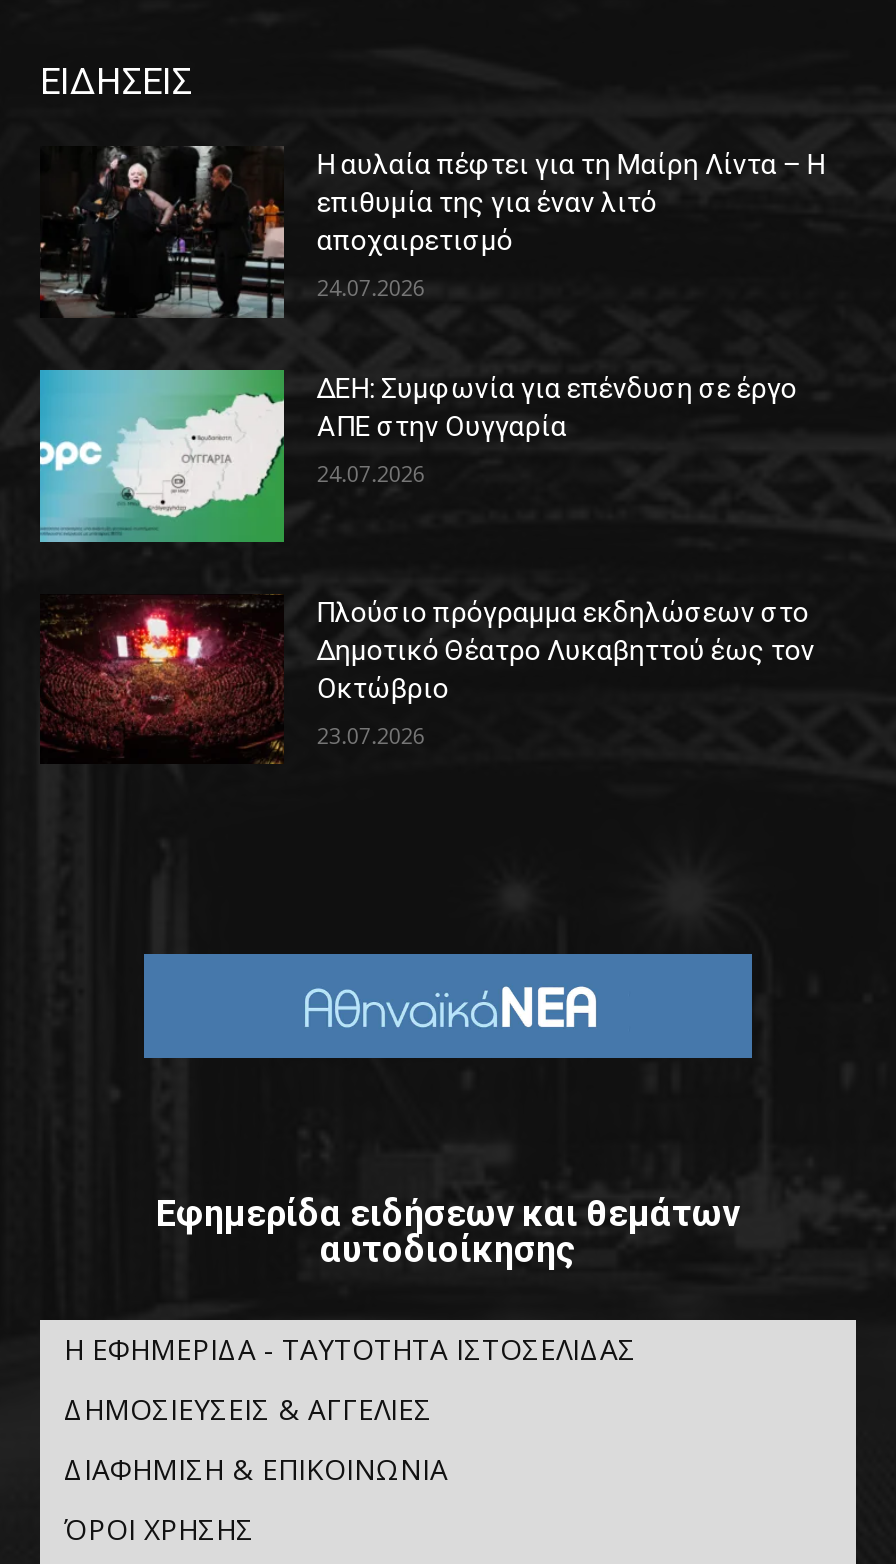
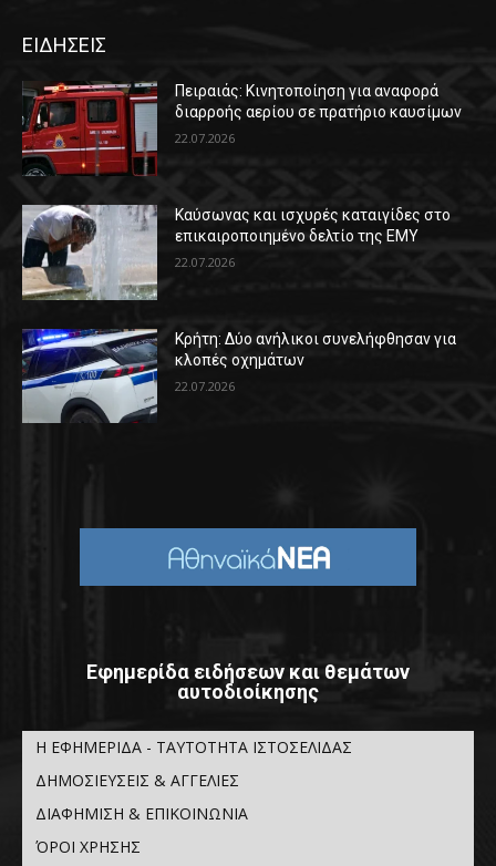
[38,144,825,318] [image] | Η αυλαία πέφτει για τη Μαίρη Λίντα – Η | επιθυμία της για έναν λιτό | αποχαιρετισμό -> [21,81,462,177] [image] | Πειραιάς: Κινητοποίηση για αναφορά | διαρροής αερίου σε πρατήριο καυσίμων
[317,273,425,303] 24.07.2026 -> [175,130,235,147] 22.07.2026
[38,368,797,544] [image] | ΔΕΗ: Συμφωνία για επένδυση σε έργο | ΑΠΕ στην Ουγγαρία -> [21,204,451,301] [image] | Καύσωνας και ισχυρές καταιγίδες στο | επικαιροποιημένο δελτίο της ΕΜΥ
[317,458,425,488] 24.07.2026 -> [175,254,235,270] 22.07.2026
[40,594,815,764] [image] | Πλούσιο πρόγραμμα εκδηλώσεων στο | Δημοτικό Θέατρο Λυκαβηττού έως τον | Οκτώβριο -> [21,328,457,424] [image] | Κρήτη: Δύο ανήλικοι συνελήφθησαν για | κλοπές οχημάτων
[317,719,425,749] 23.07.2026 -> [175,377,235,394] 22.07.2026

